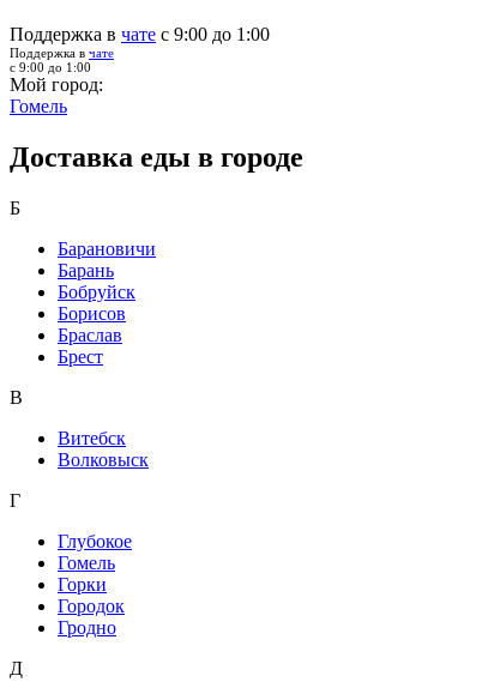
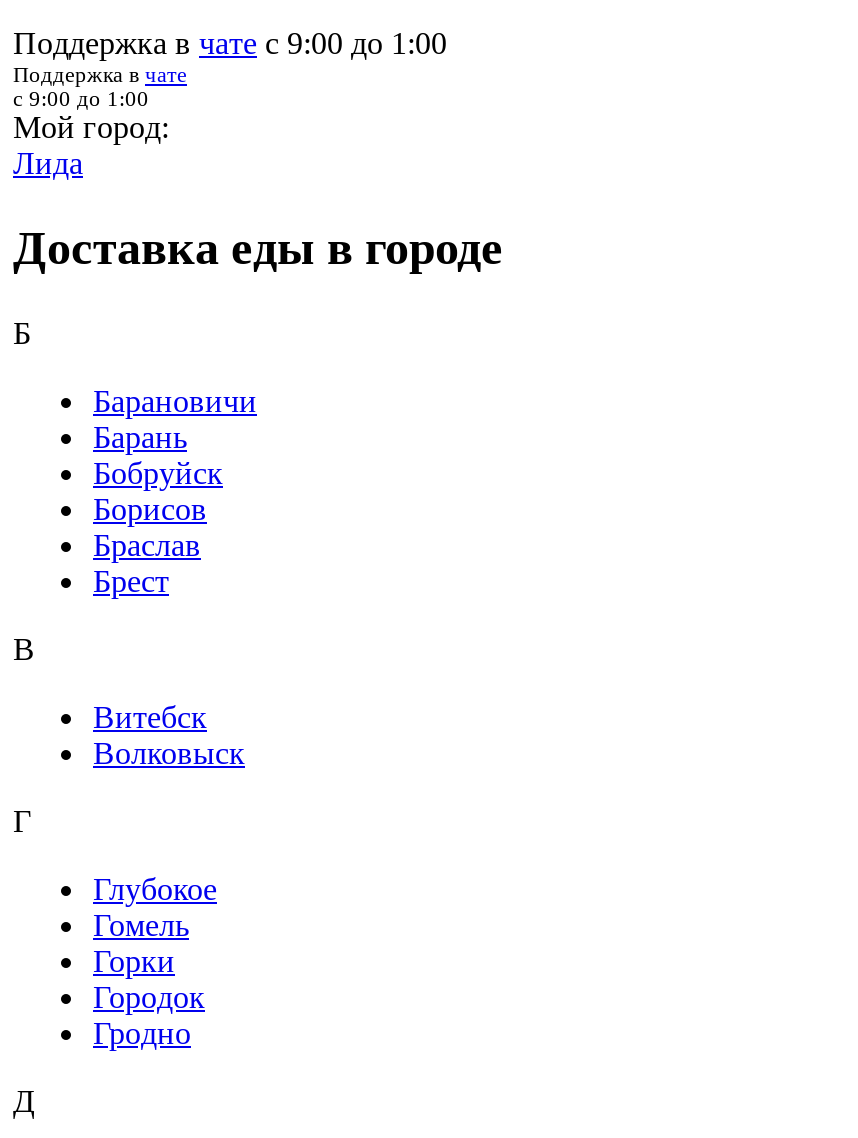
[10,96,67,117] Гомель -> [13,146,83,180] Лида

